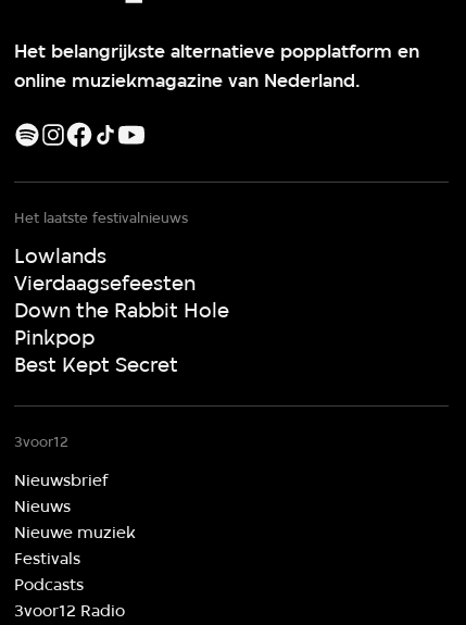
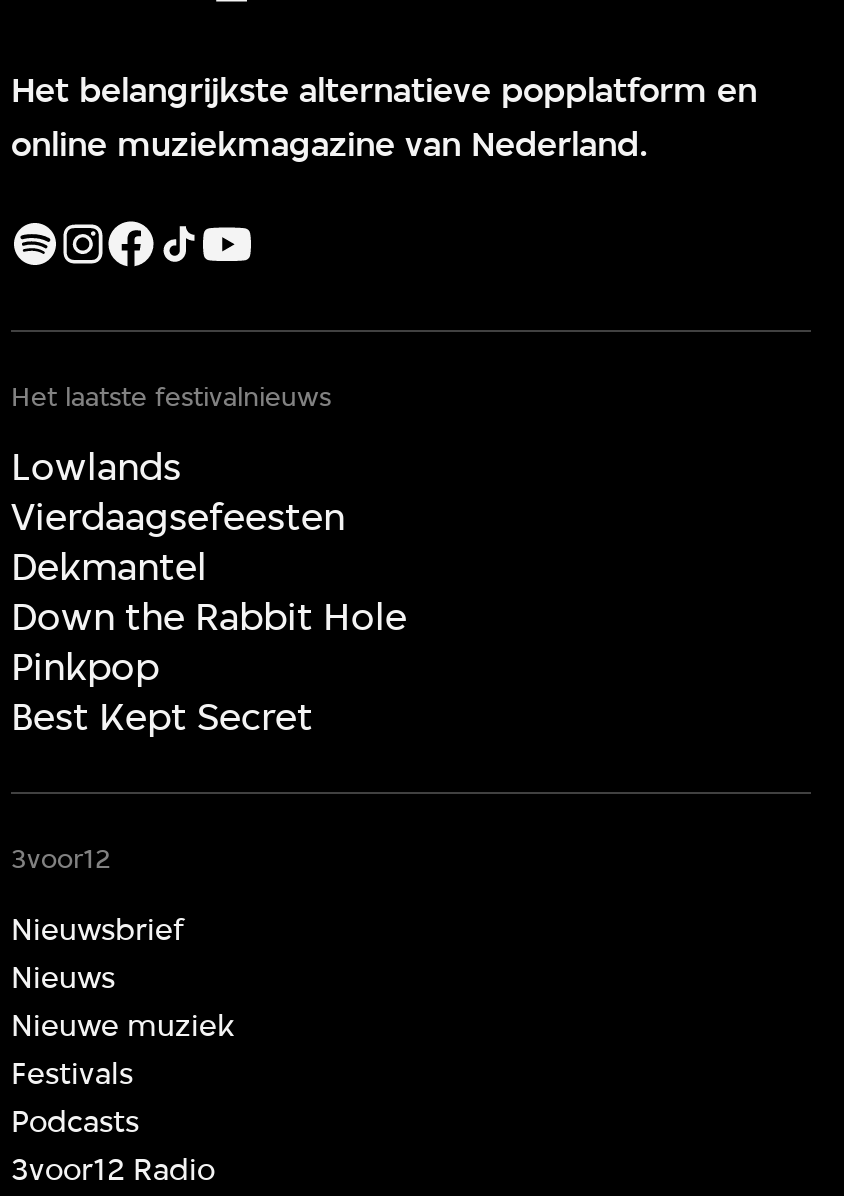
none -> [11,545,207,591] Dekmantel

